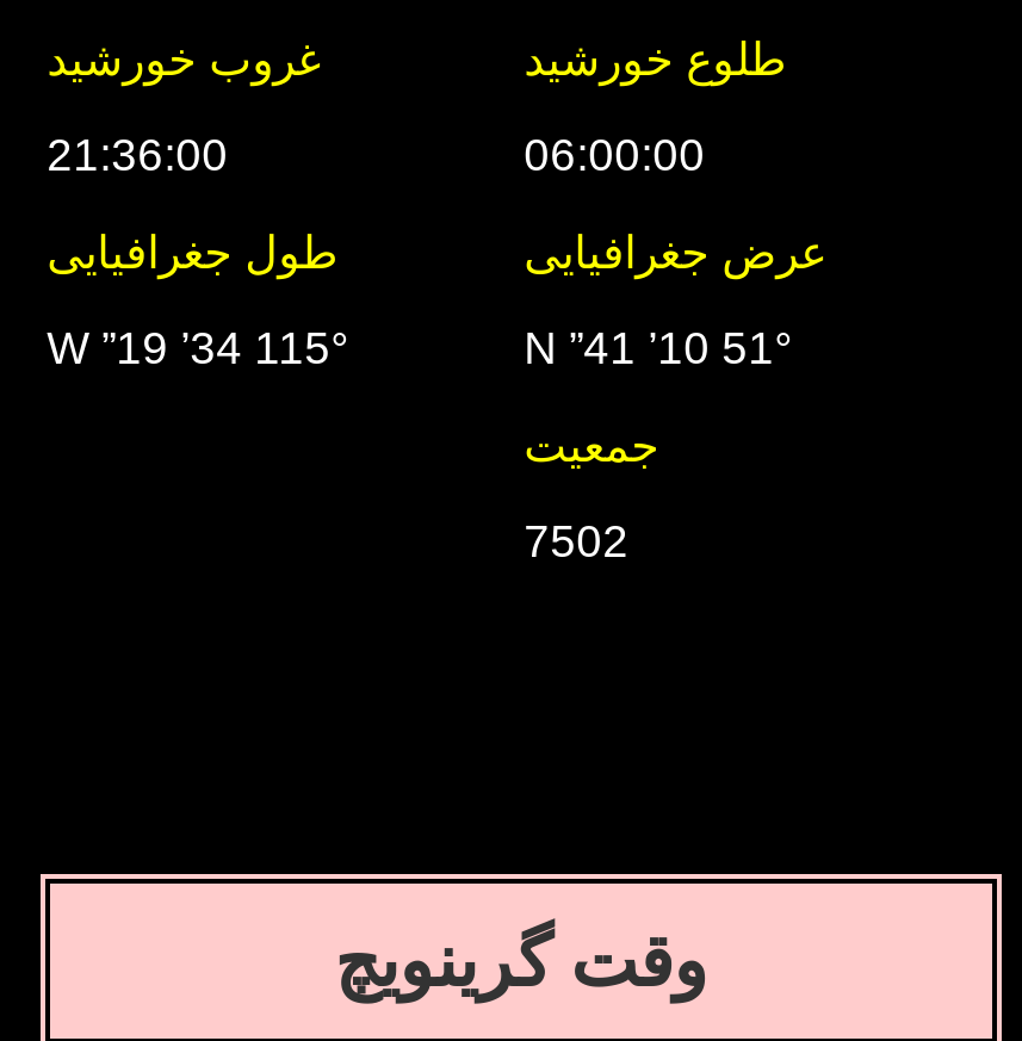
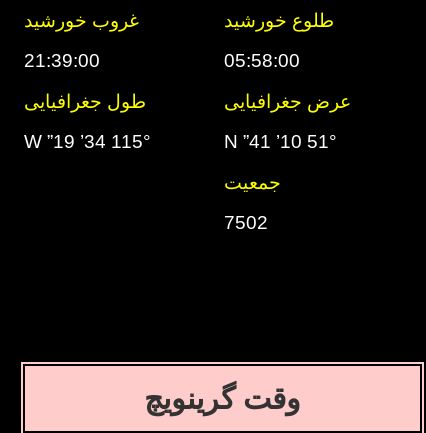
[47,130,228,180] 21:36:00 -> [24,50,100,71] 21:39:00
[524,130,705,180] 06:00:00 -> [224,50,300,71] 05:58:00

